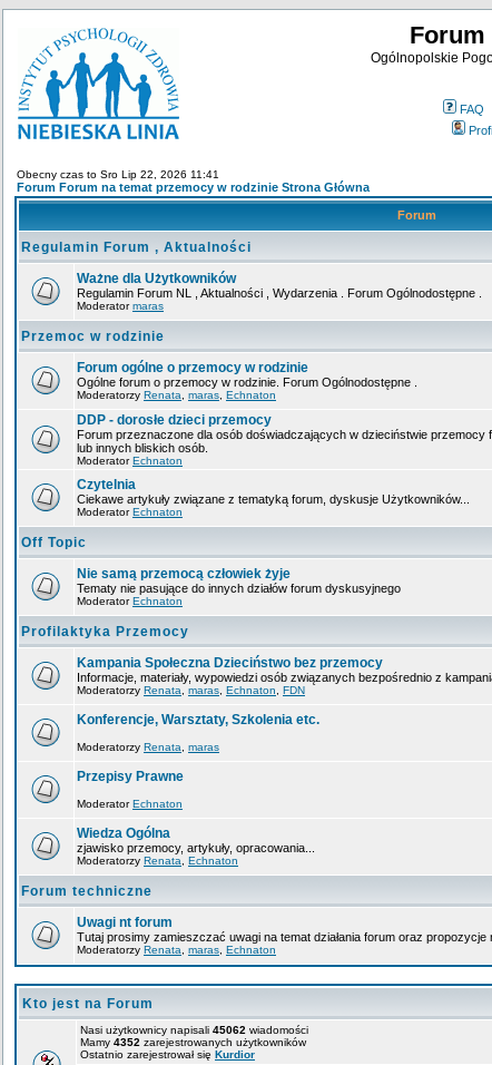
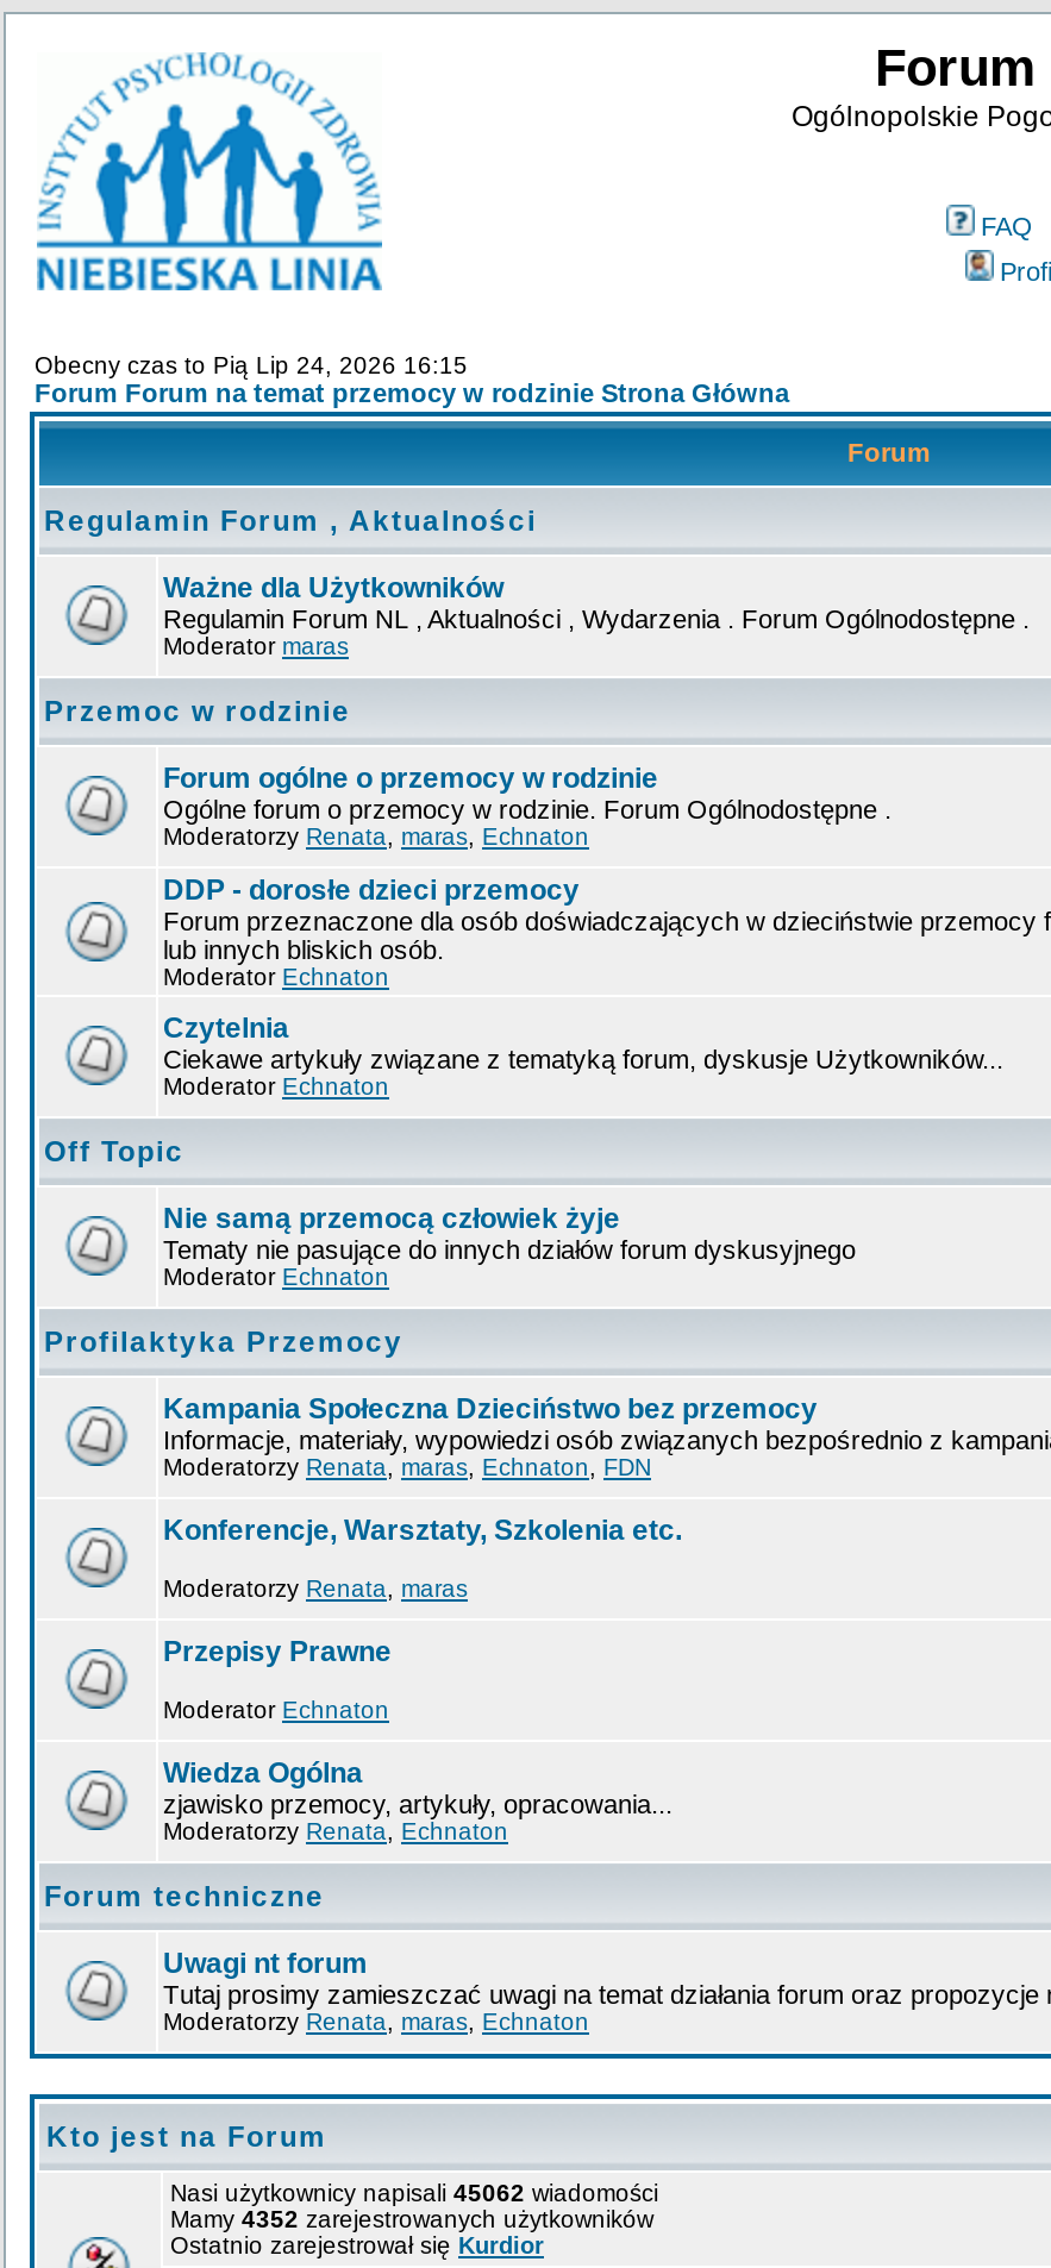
[17,168,219,180] Obecny czas to Sro Lip 22, 2026 11:41 -> [35,352,468,378] Obecny czas to Pią Lip 24, 2026 16:15

